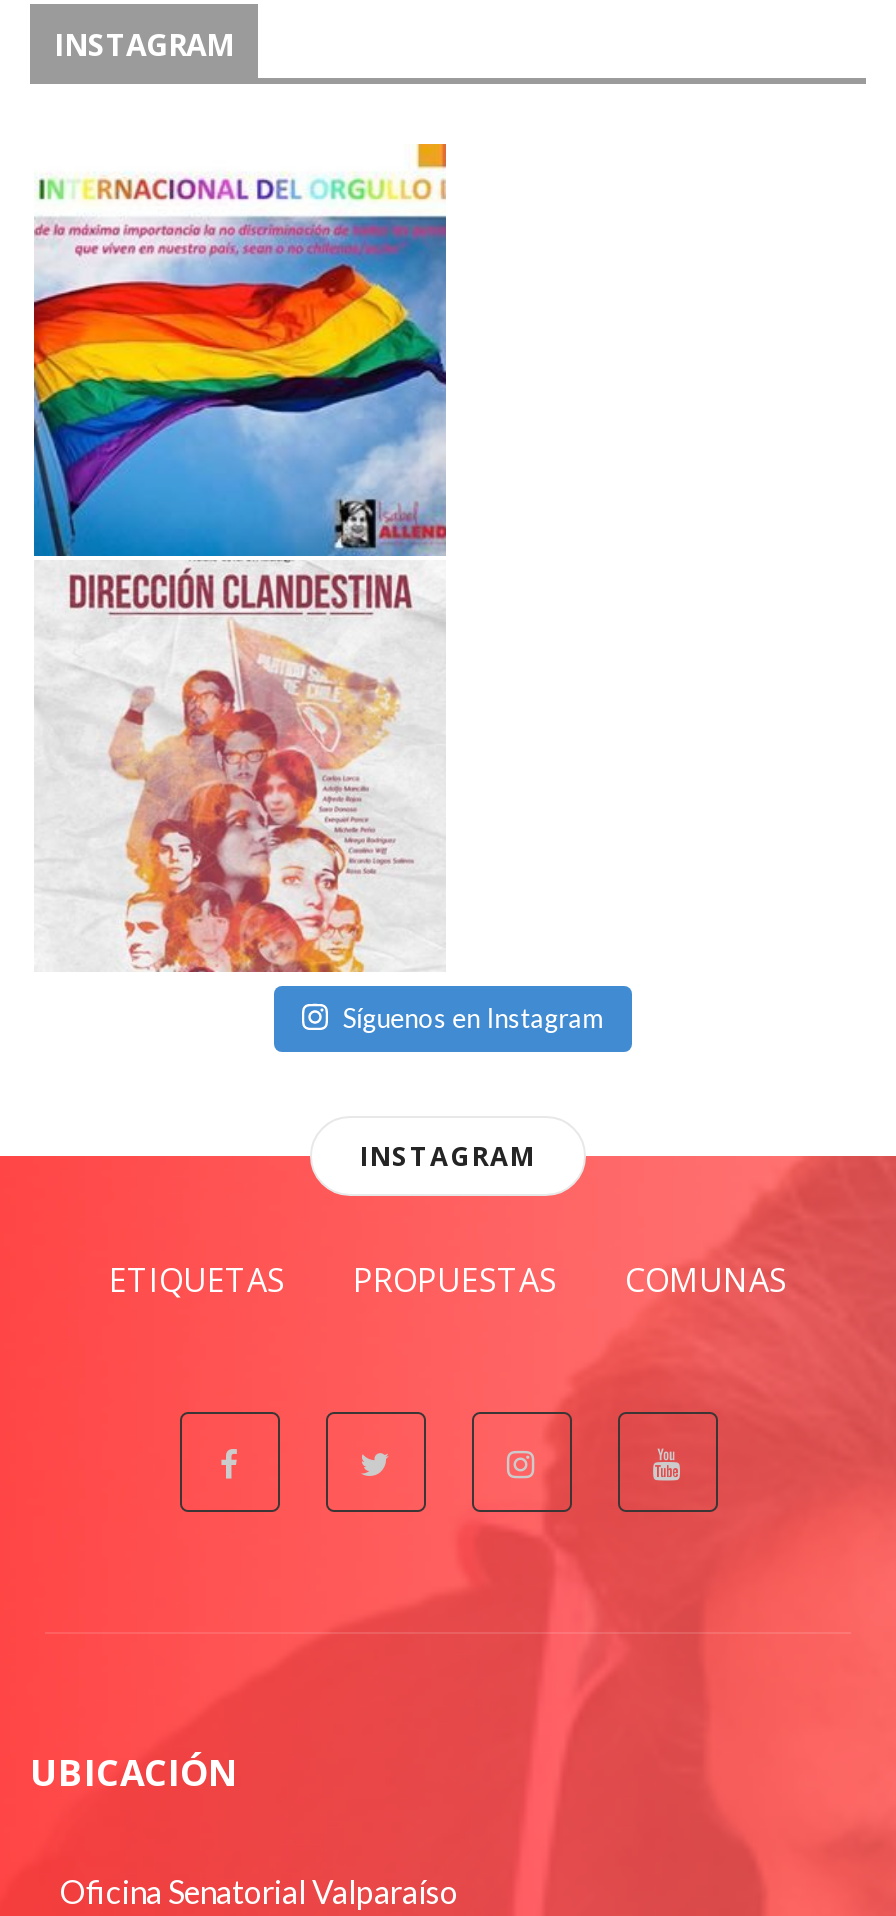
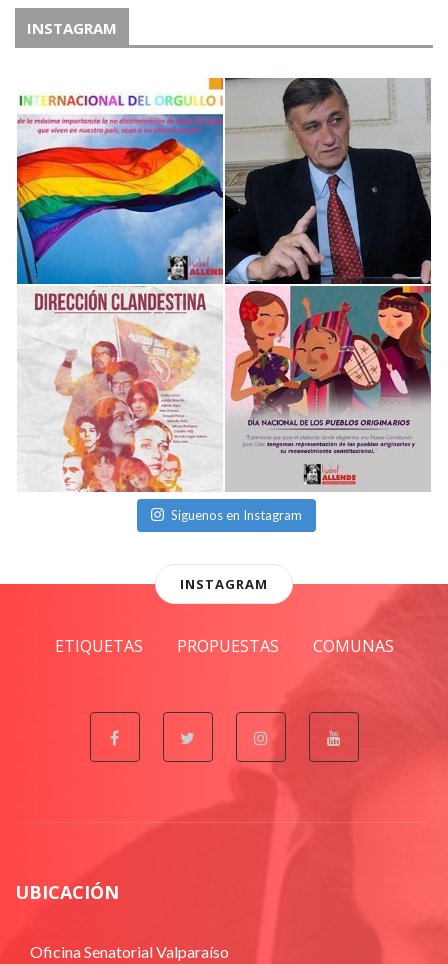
none -> [224,77,432,492] [image]

